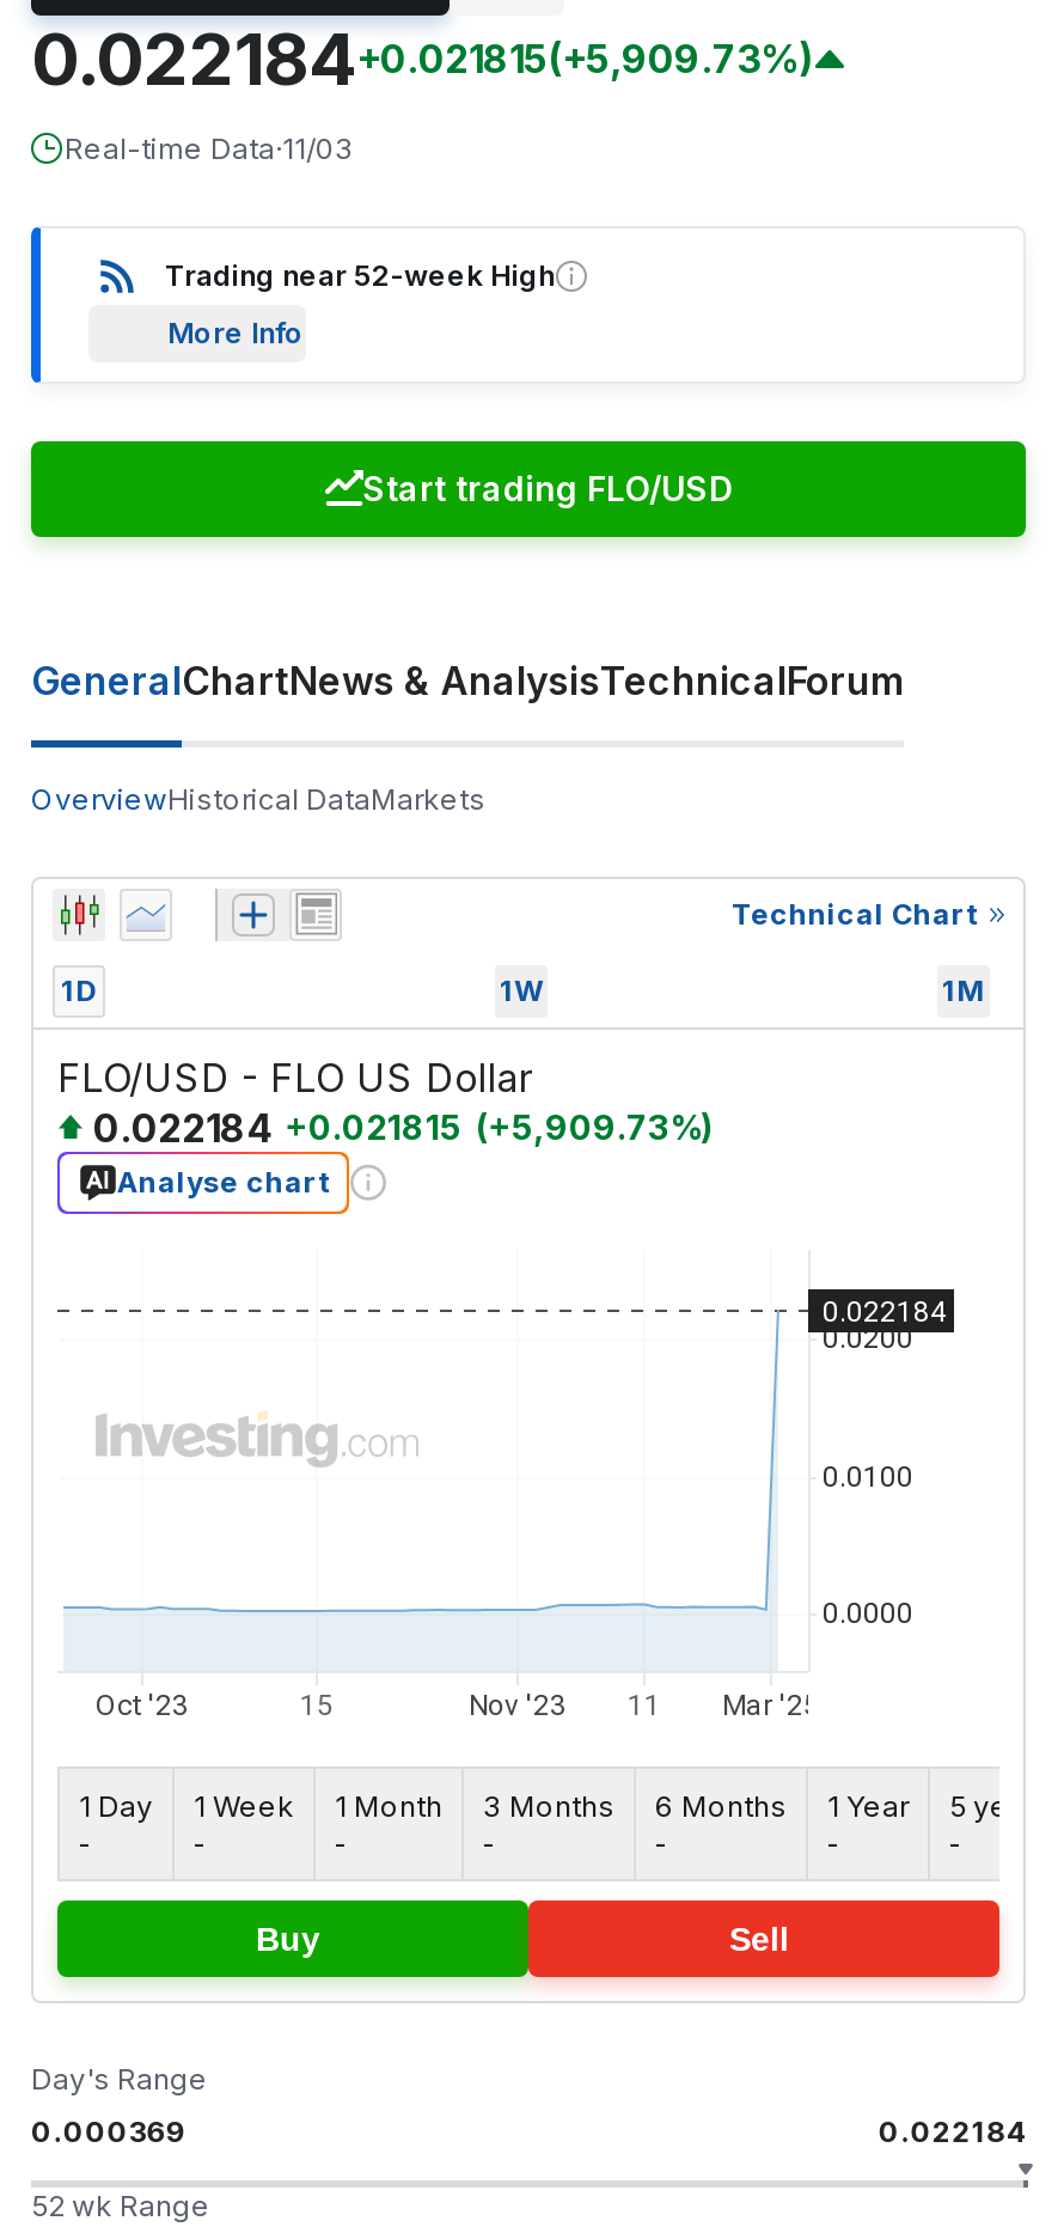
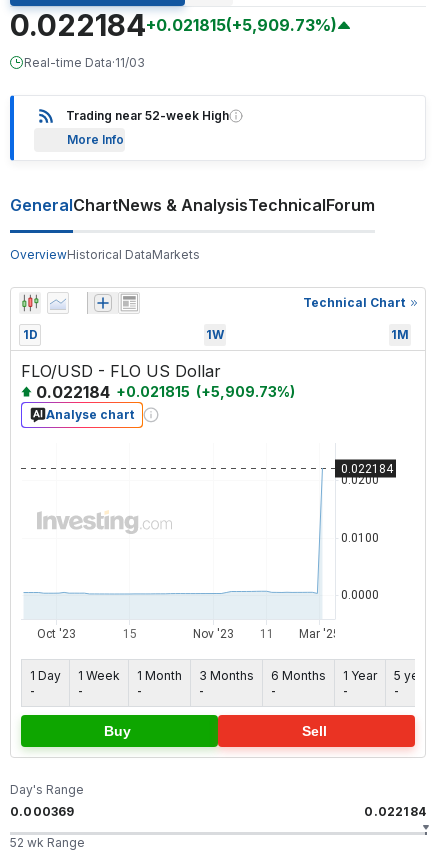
[362,467,733,508] Start trading FLO/USD -> none

